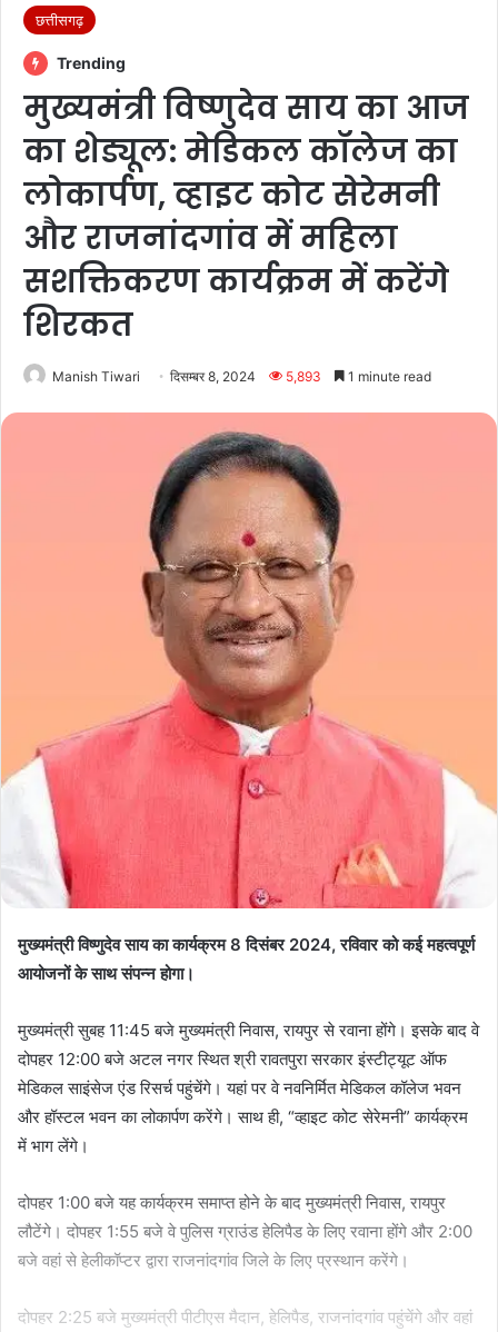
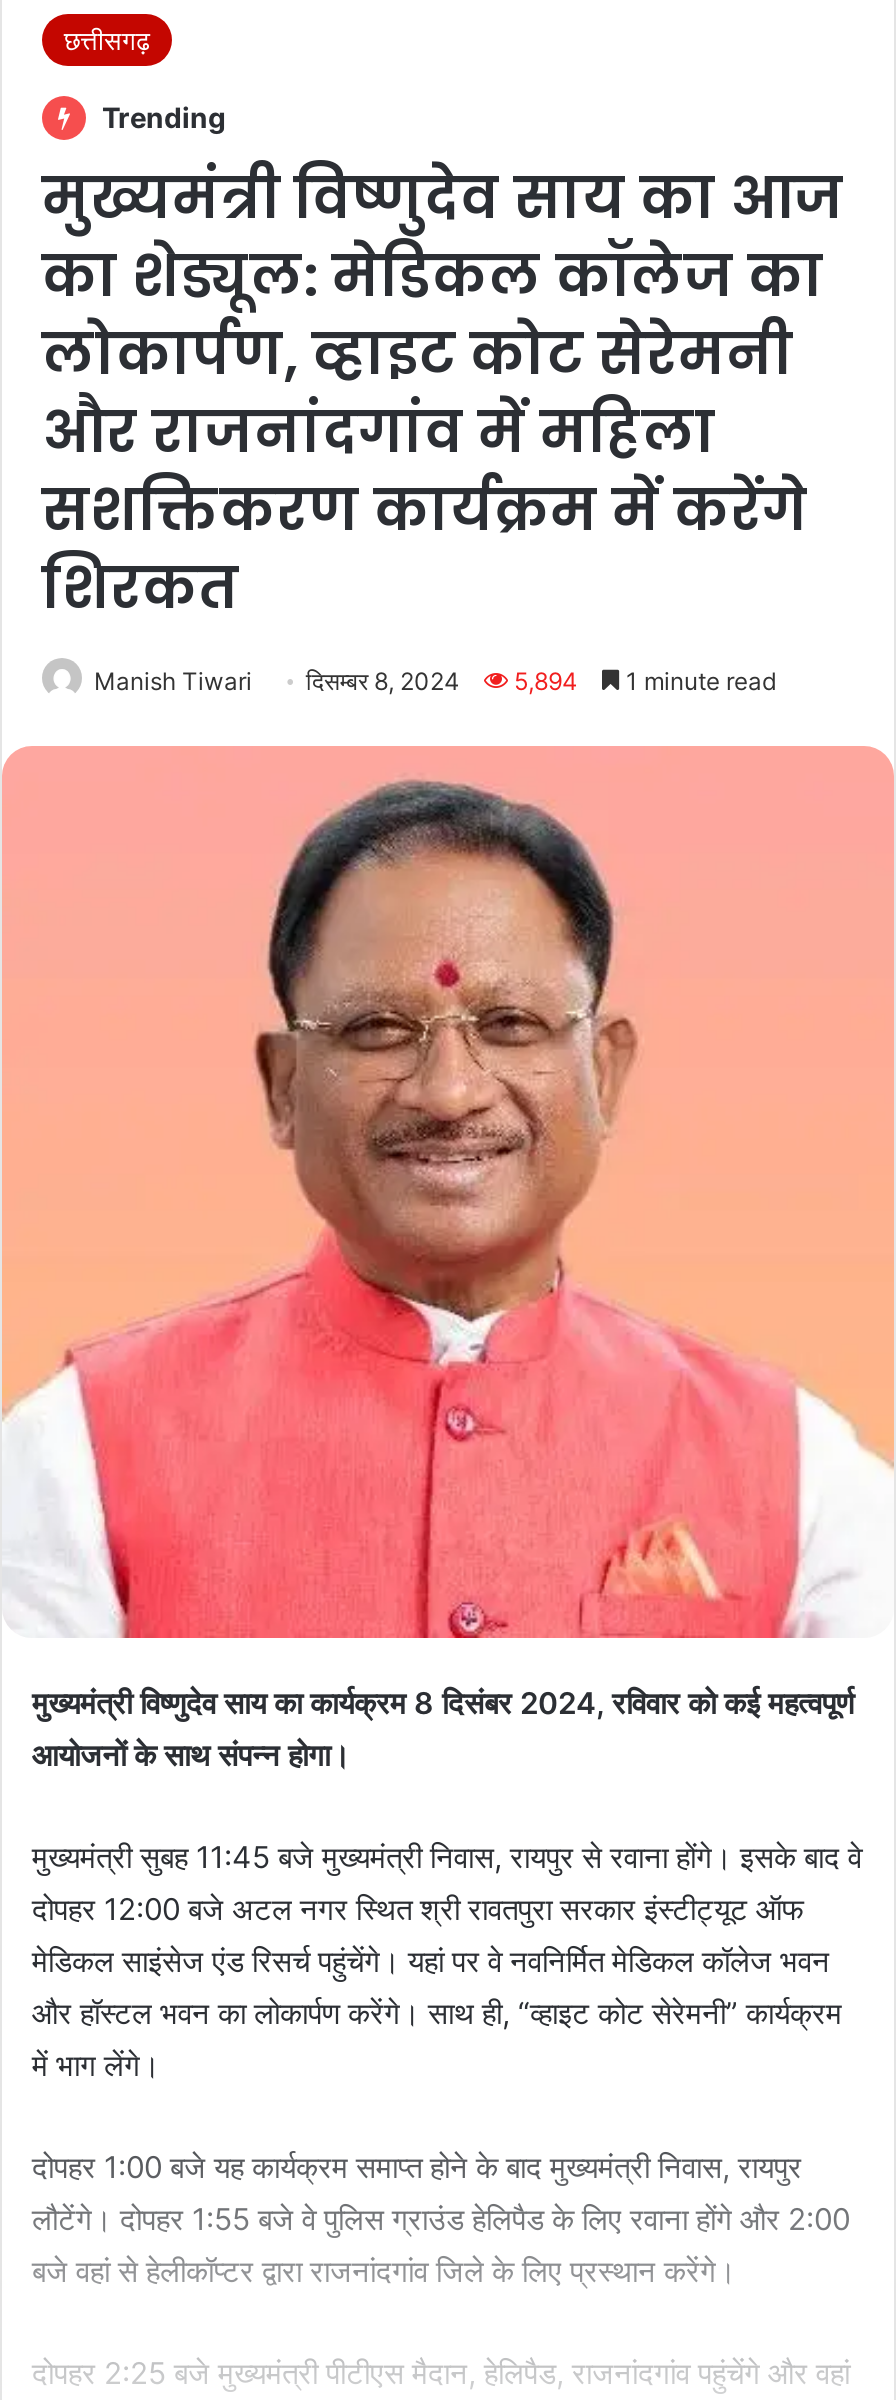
[52,368,431,384] Manish Tiwari दिसम्बर 8, 2024 5,893 1 minute read -> [94,665,776,695] Manish Tiwari दिसम्बर 8, 2024 5,894 1 minute read

